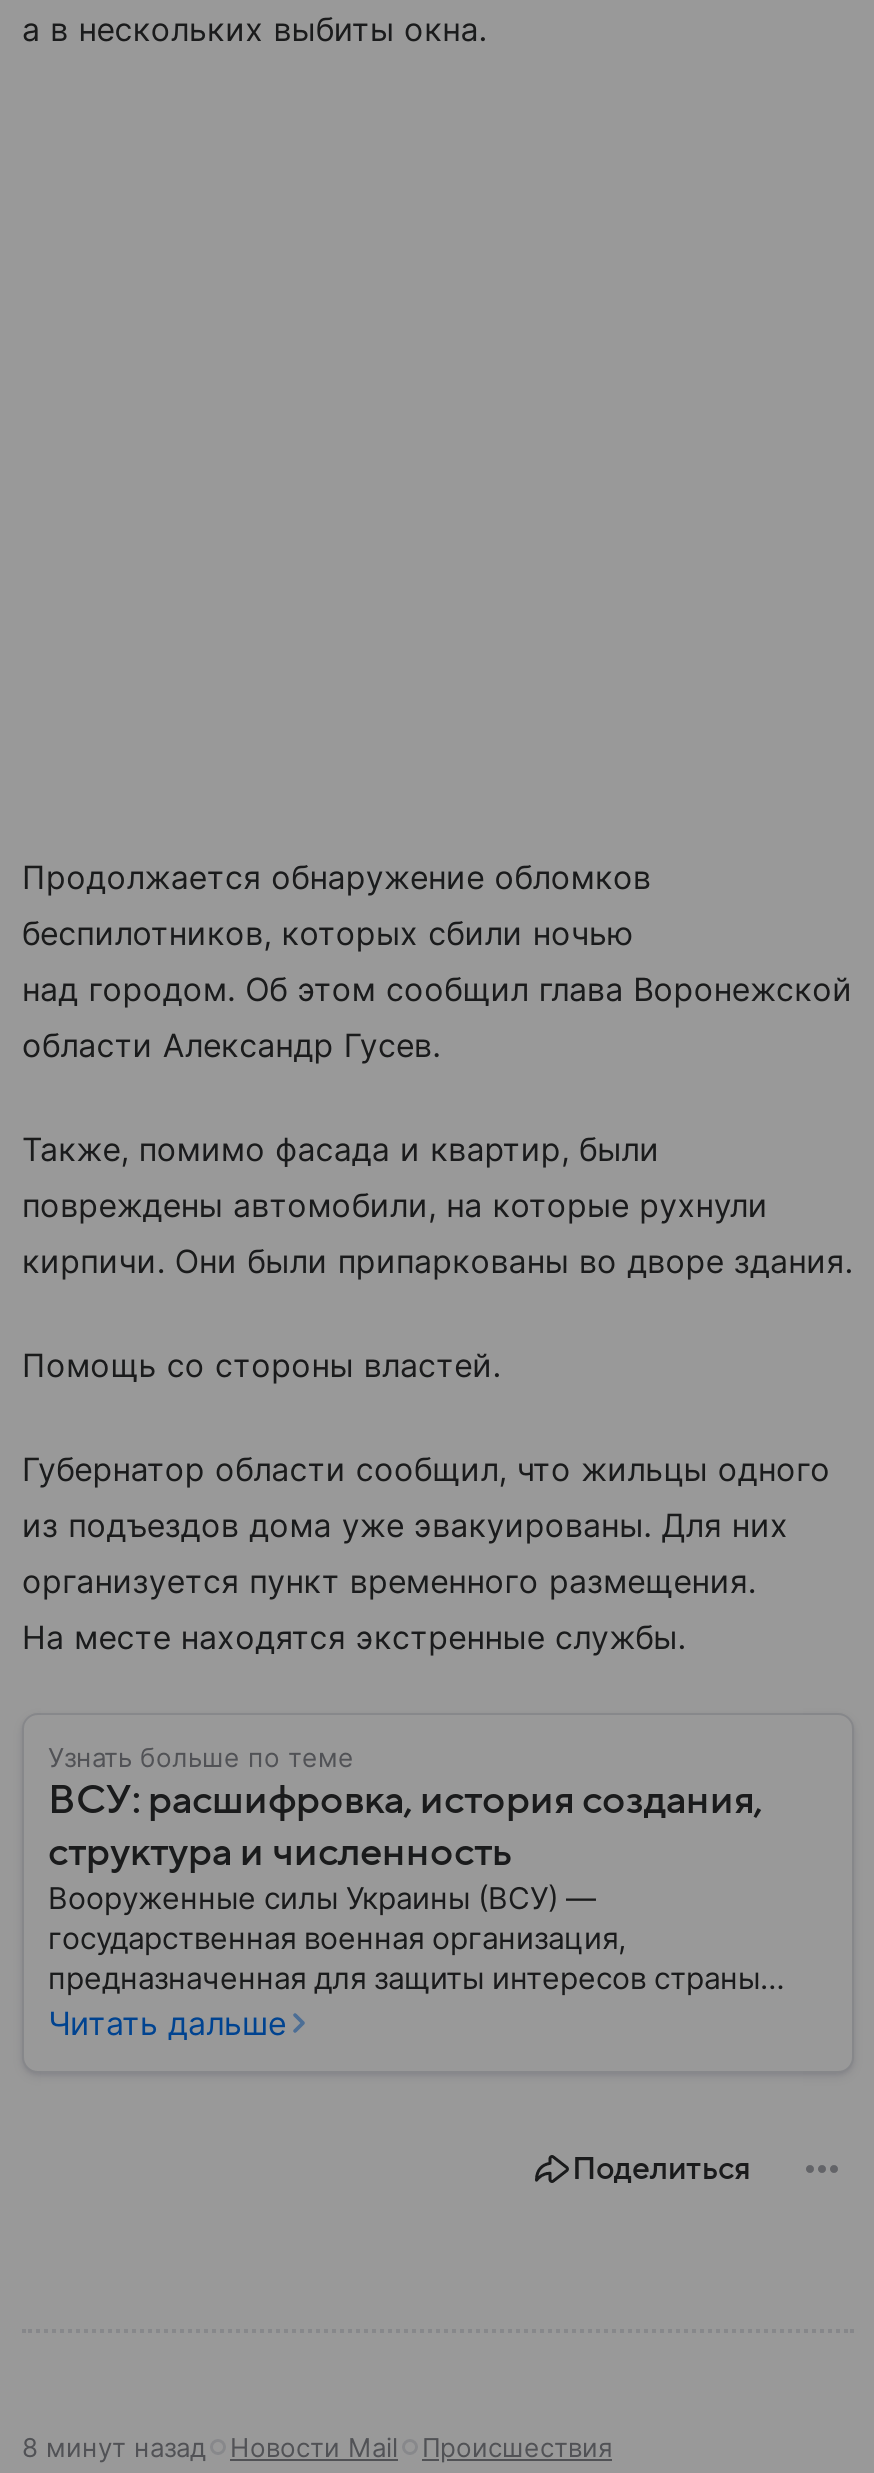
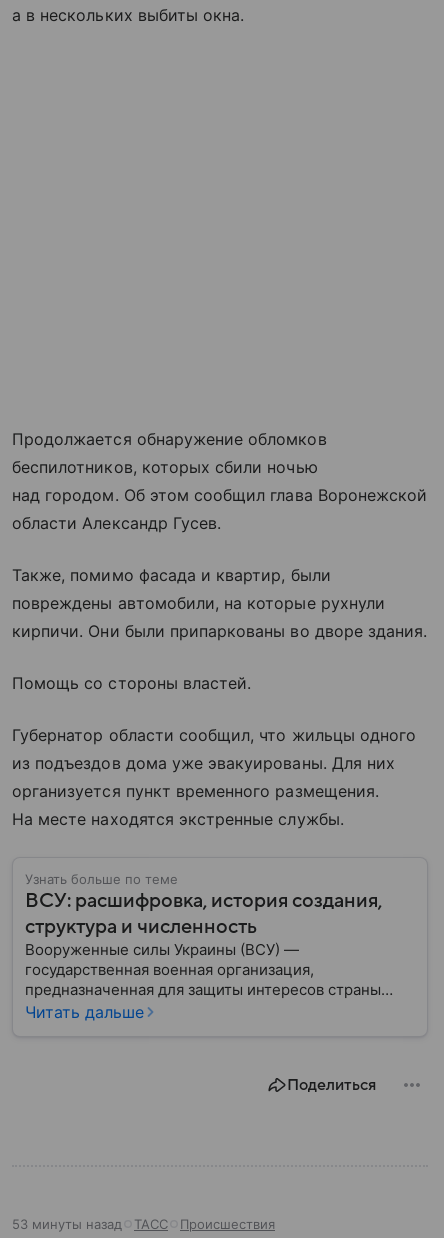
[22,2431,398,2463] 8 минут назад | Новости Mail -> [12,1216,168,1232] 53 минуты назад | ТАСС

